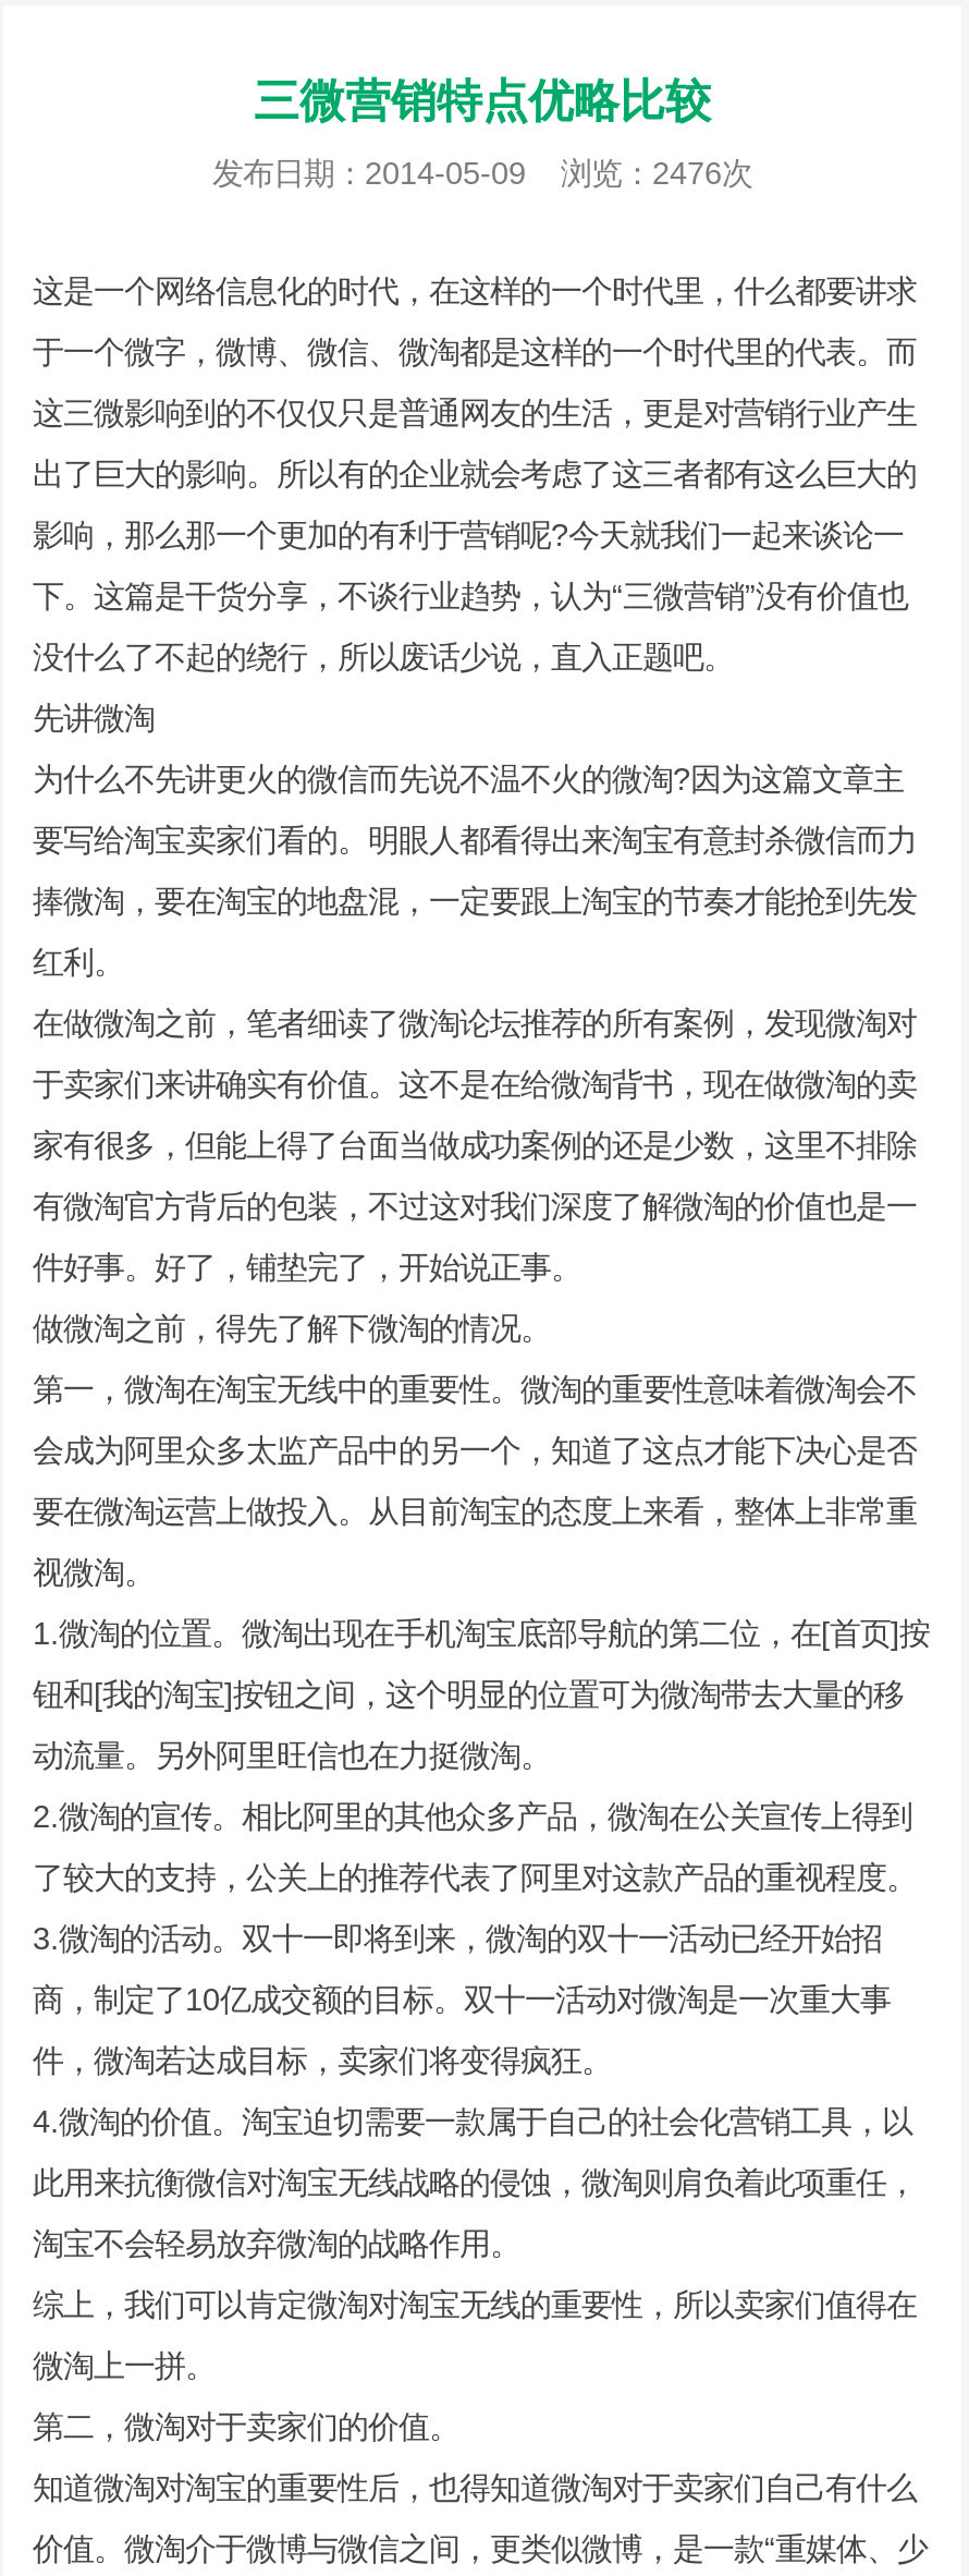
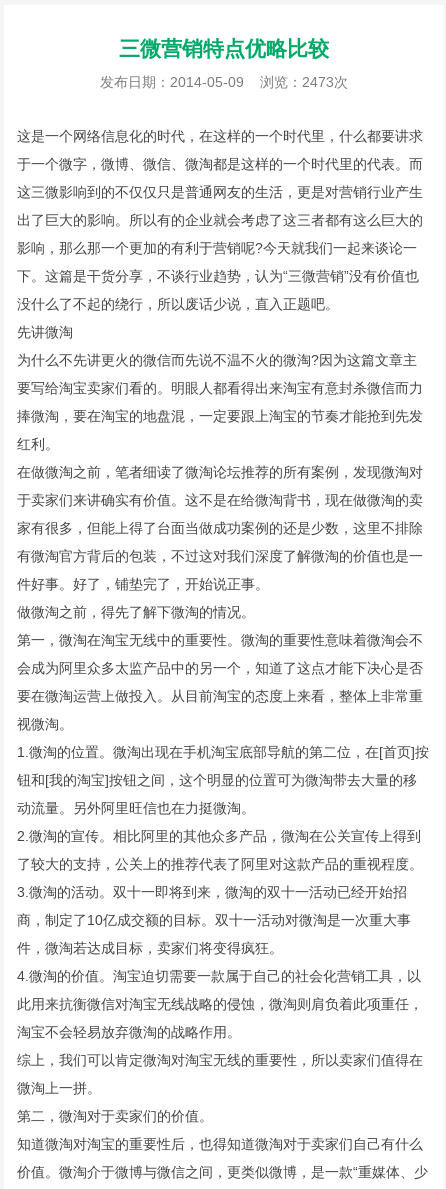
[212,156,752,191] 发布日期：2014-05-09浏览：2476次 -> [100,74,348,90] 发布日期：2014-05-09浏览：2473次

